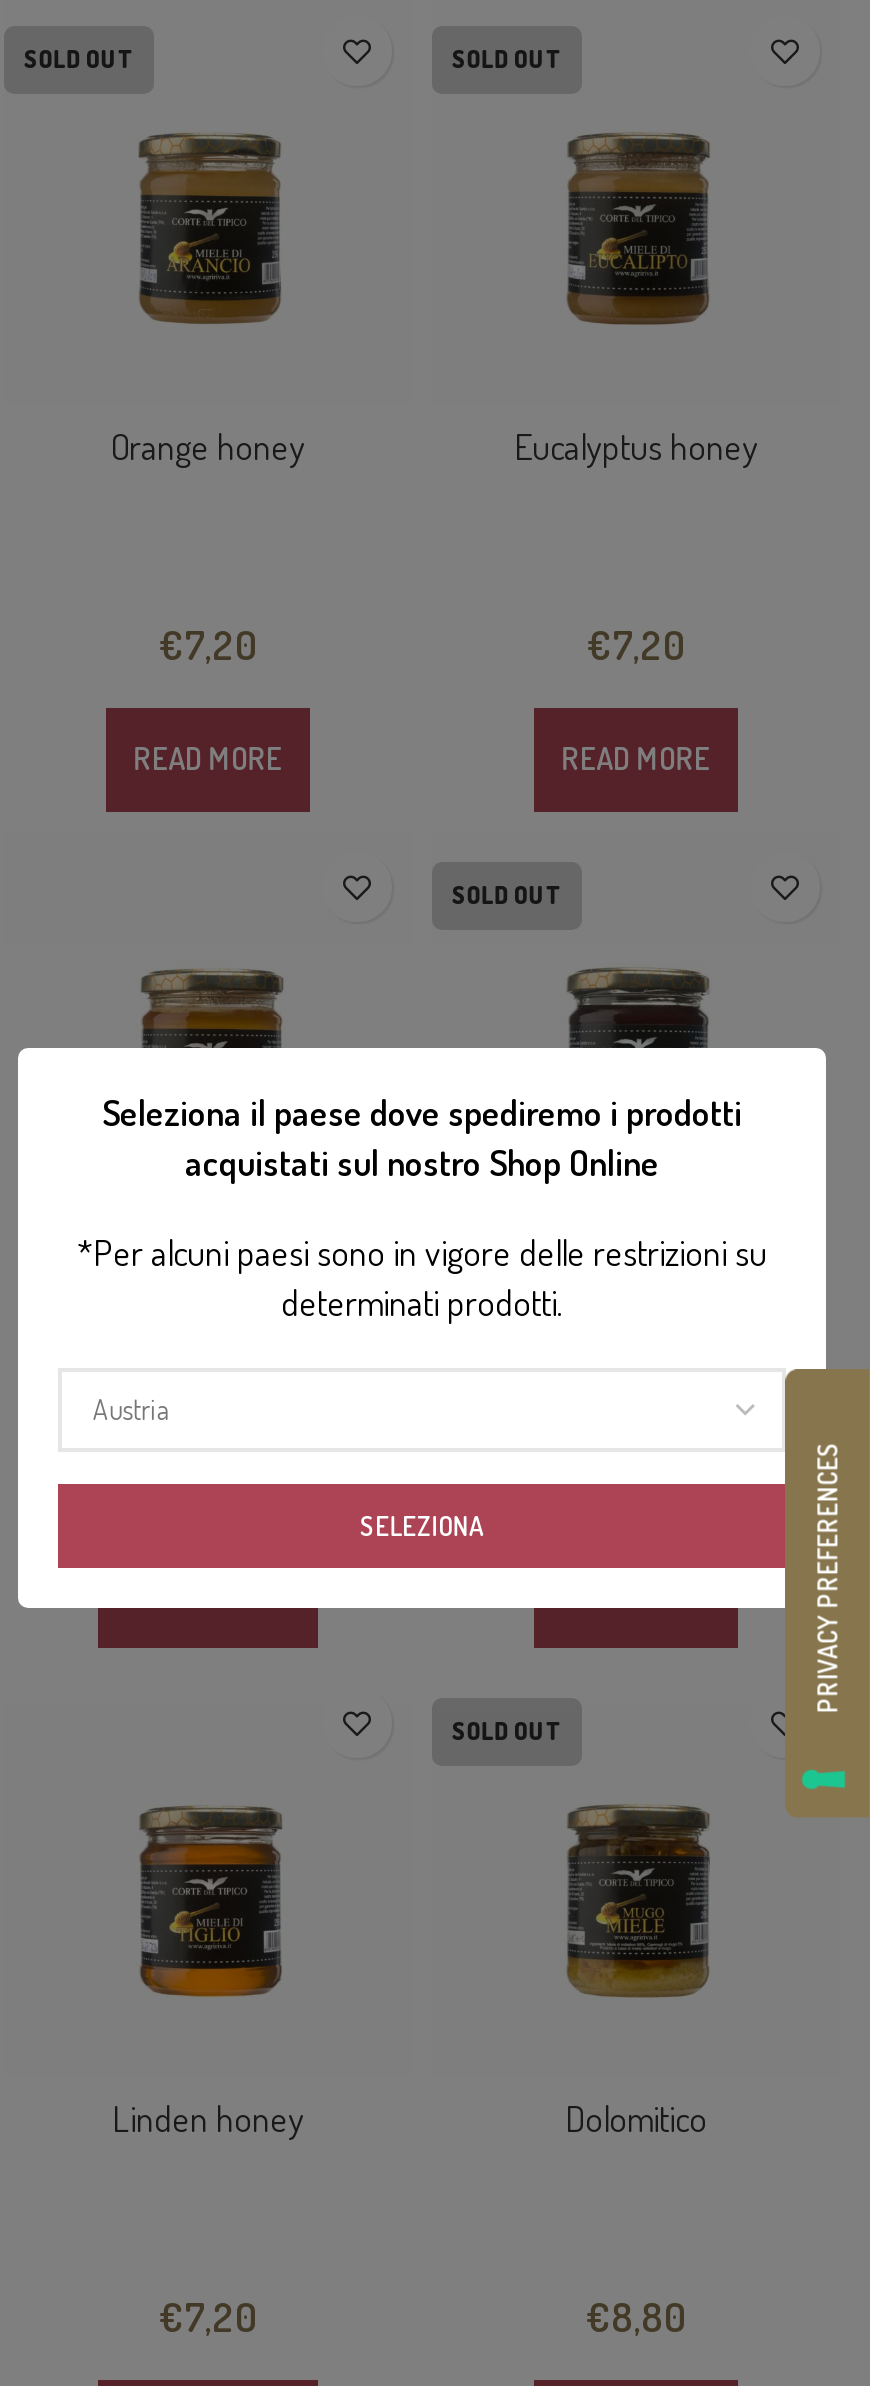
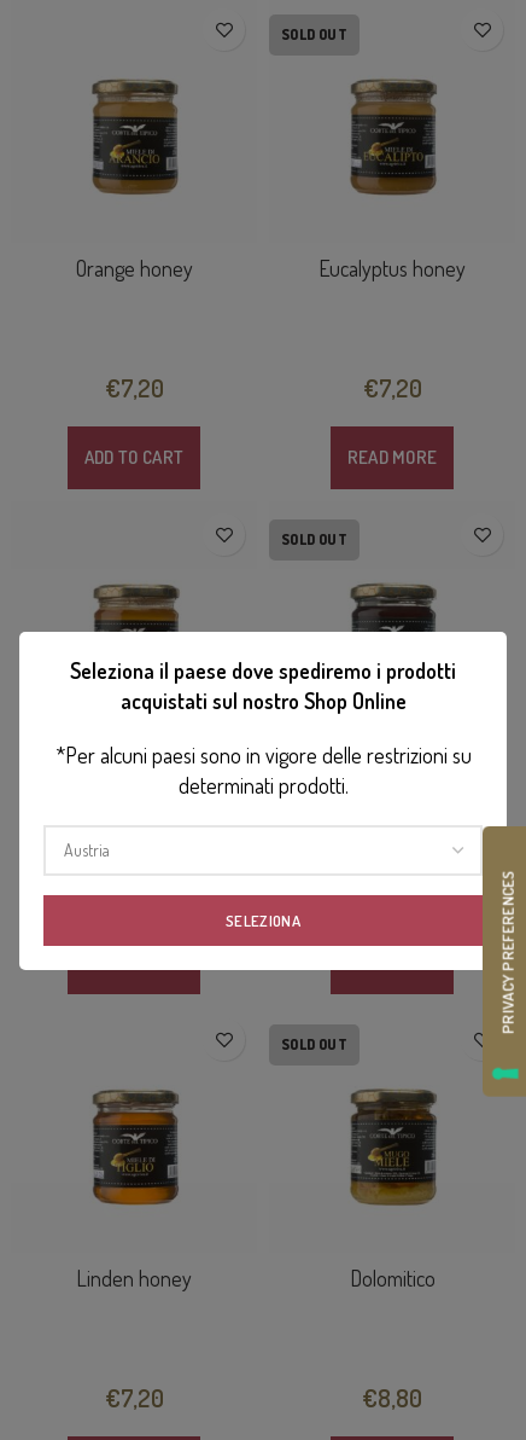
[24,44,134,74] SOLD OUT -> none
[133,740,283,778] READ MORE -> [84,446,184,469] ADD TO CART

